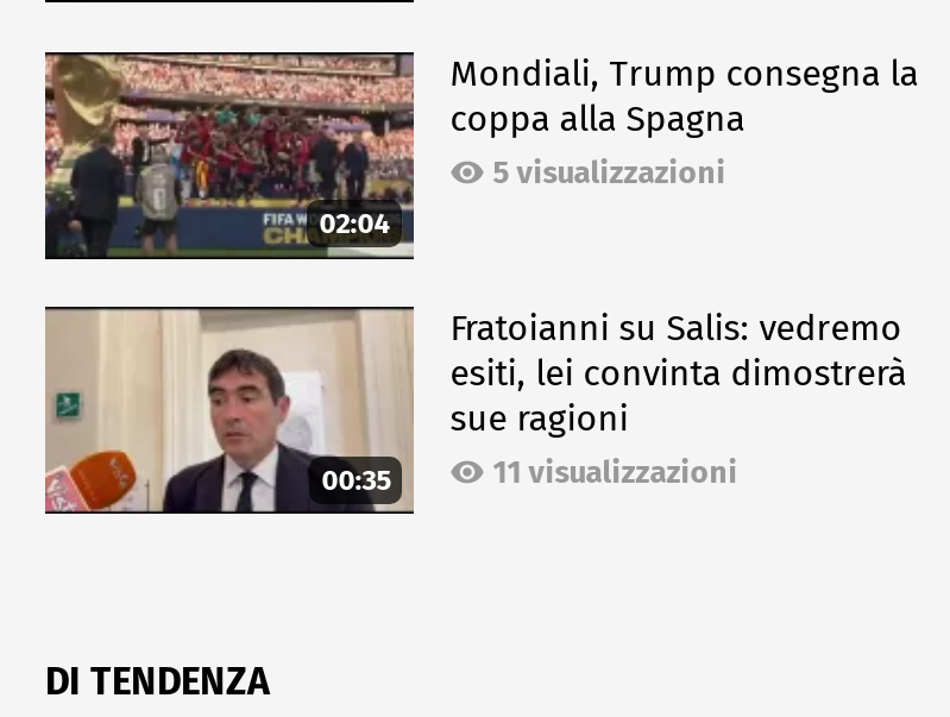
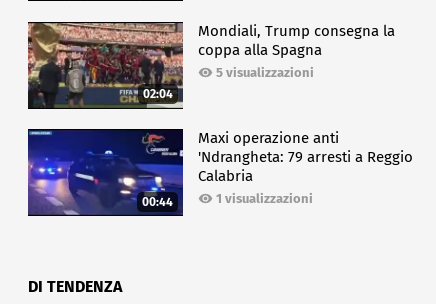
[43,307,416,514] [image] | 00:35 -> [27,129,184,216] [image] | 00:44
[450,307,906,491] Fratoianni su Salis: vedremo | esiti, lei convinta dimostrerà | sue ragioni | 11 visualizzazioni -> [198,129,413,206] Maxi operazione anti | 'Ndrangheta: 79 arresti a Reggio | Calabria | 1 visualizzazioni

